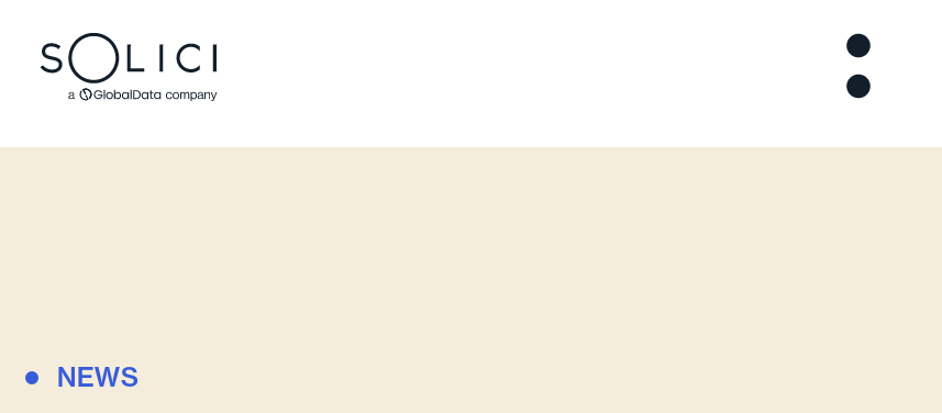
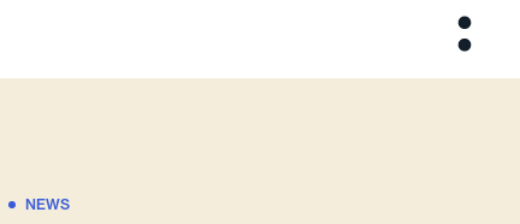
[38,29,221,103] [image] -> none

